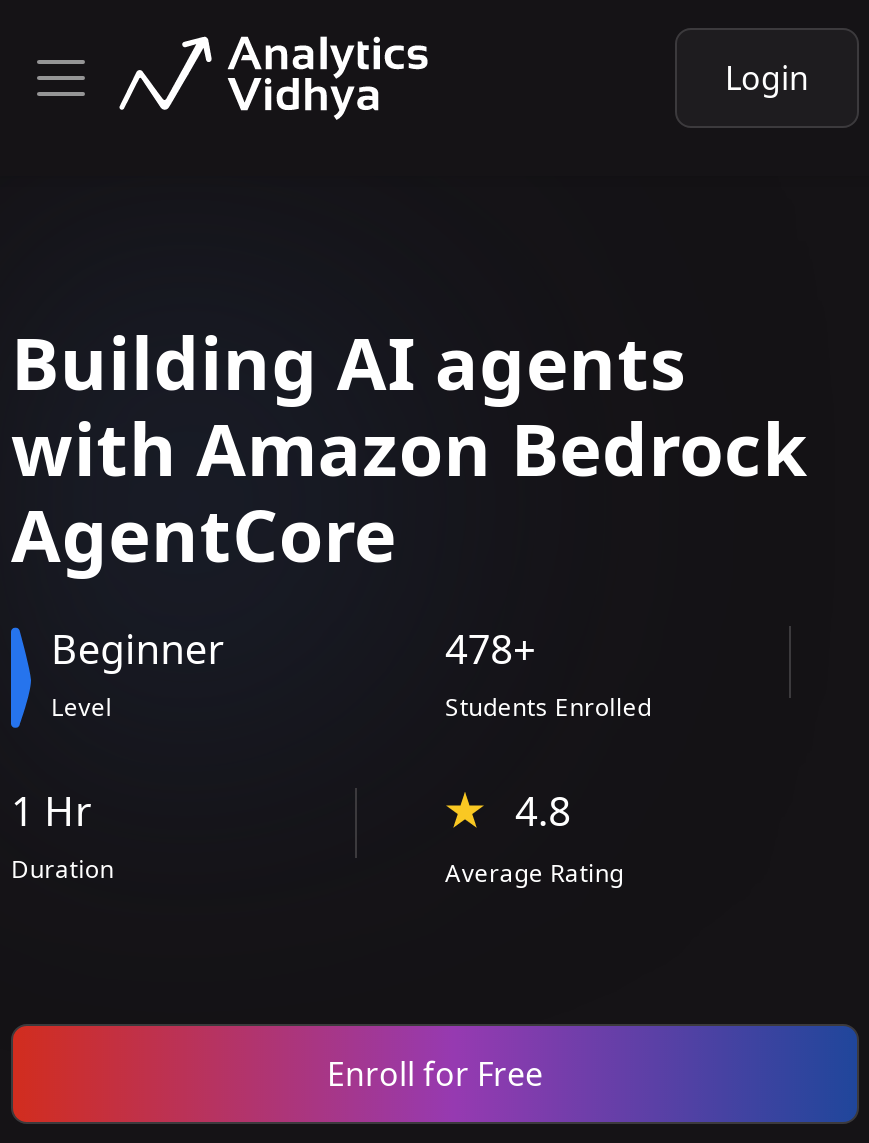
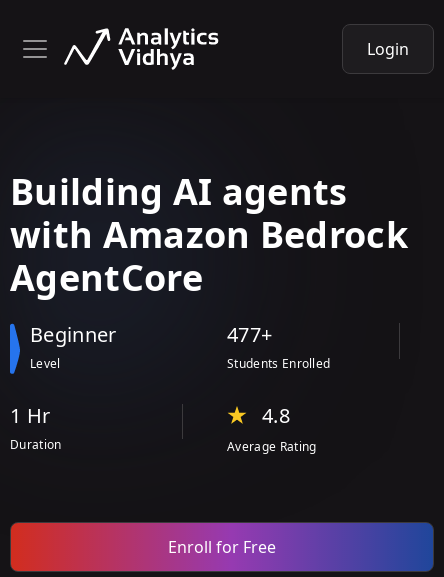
[445,622,536,676] 478+ -> [227,321,272,348] 477+

